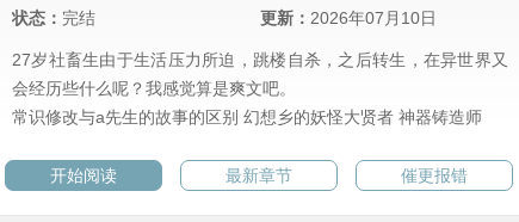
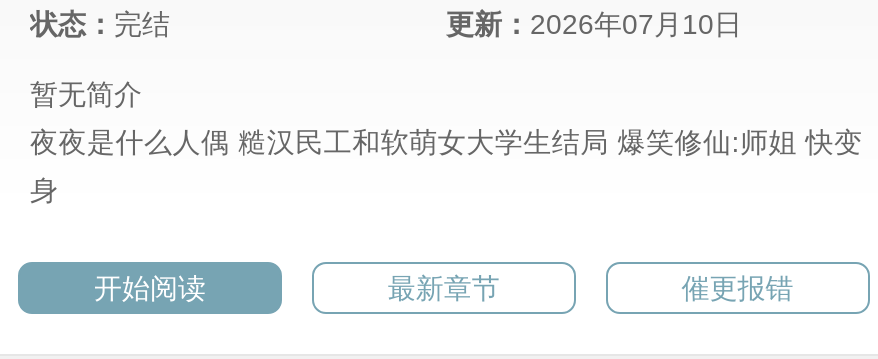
[12,51,508,70] 27岁社畜生由于生活压力所迫，跳楼自杀，之后转生，在异世界又 -> [30,79,142,111] 暂无简介
[12,79,296,98] 会经历些什么呢？我感觉算是爽文吧。 -> [30,127,862,159] 夜夜是什么人偶 糙汉民工和软萌女大学生结局 爆笑修仙:师姐 快变
[12,108,482,127] 常识修改与a先生的故事的区别 幻想乡的妖怪大贤者 神器铸造师 -> [30,175,58,207] 身

